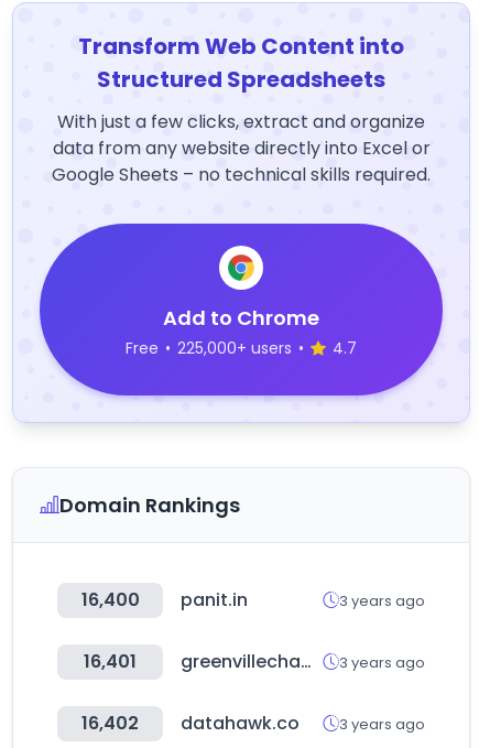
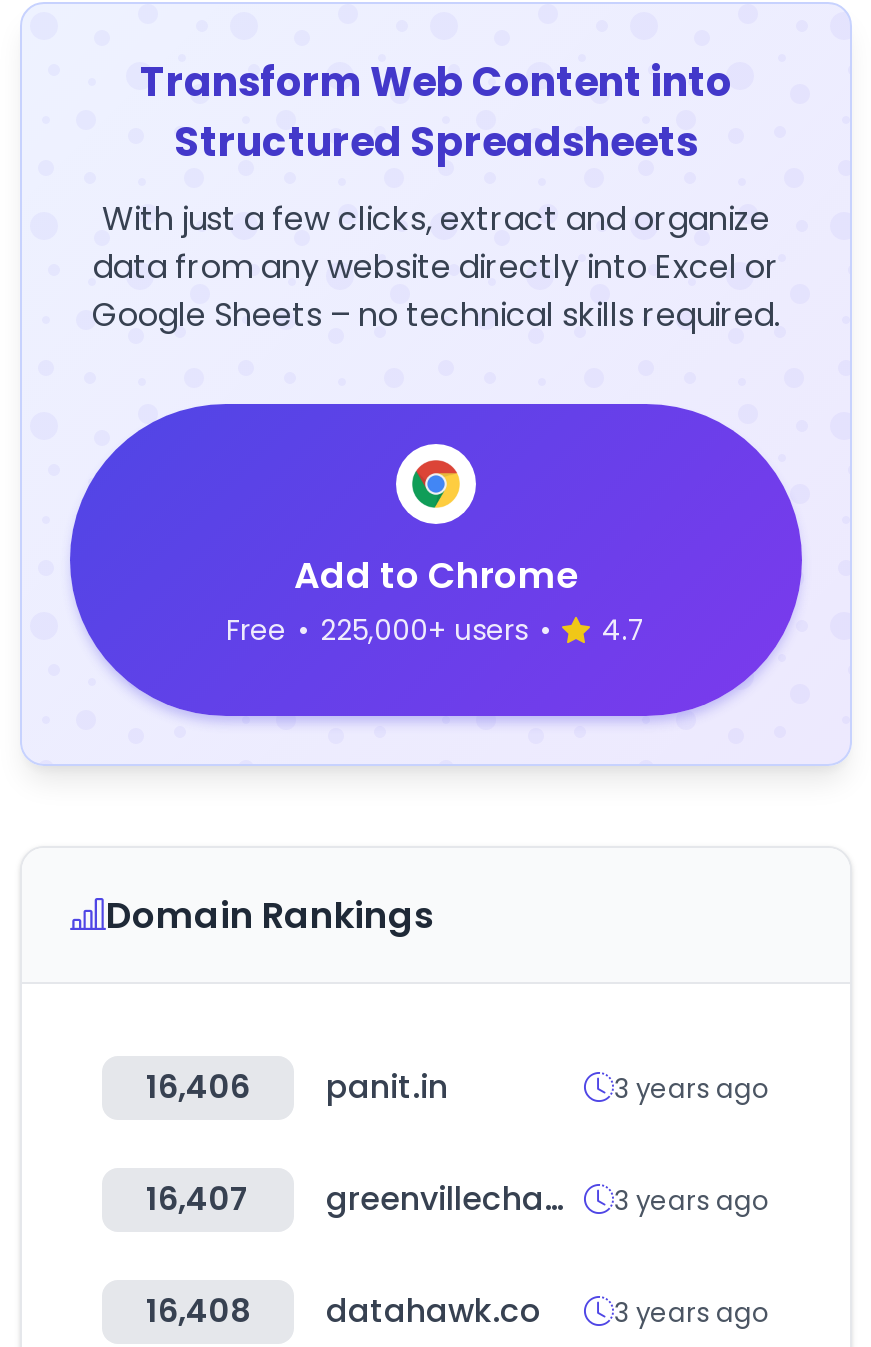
[81,587,248,613] 16,400 panit.in -> [146,1064,448,1110] 16,406 panit.in
[84,649,137,674] 16,401 -> [146,1176,250,1222] 16,407
[81,711,425,736] 16,402 datahawk.co 3 years ago -> [146,1288,770,1334] 16,408 datahawk.co 3 years ago

